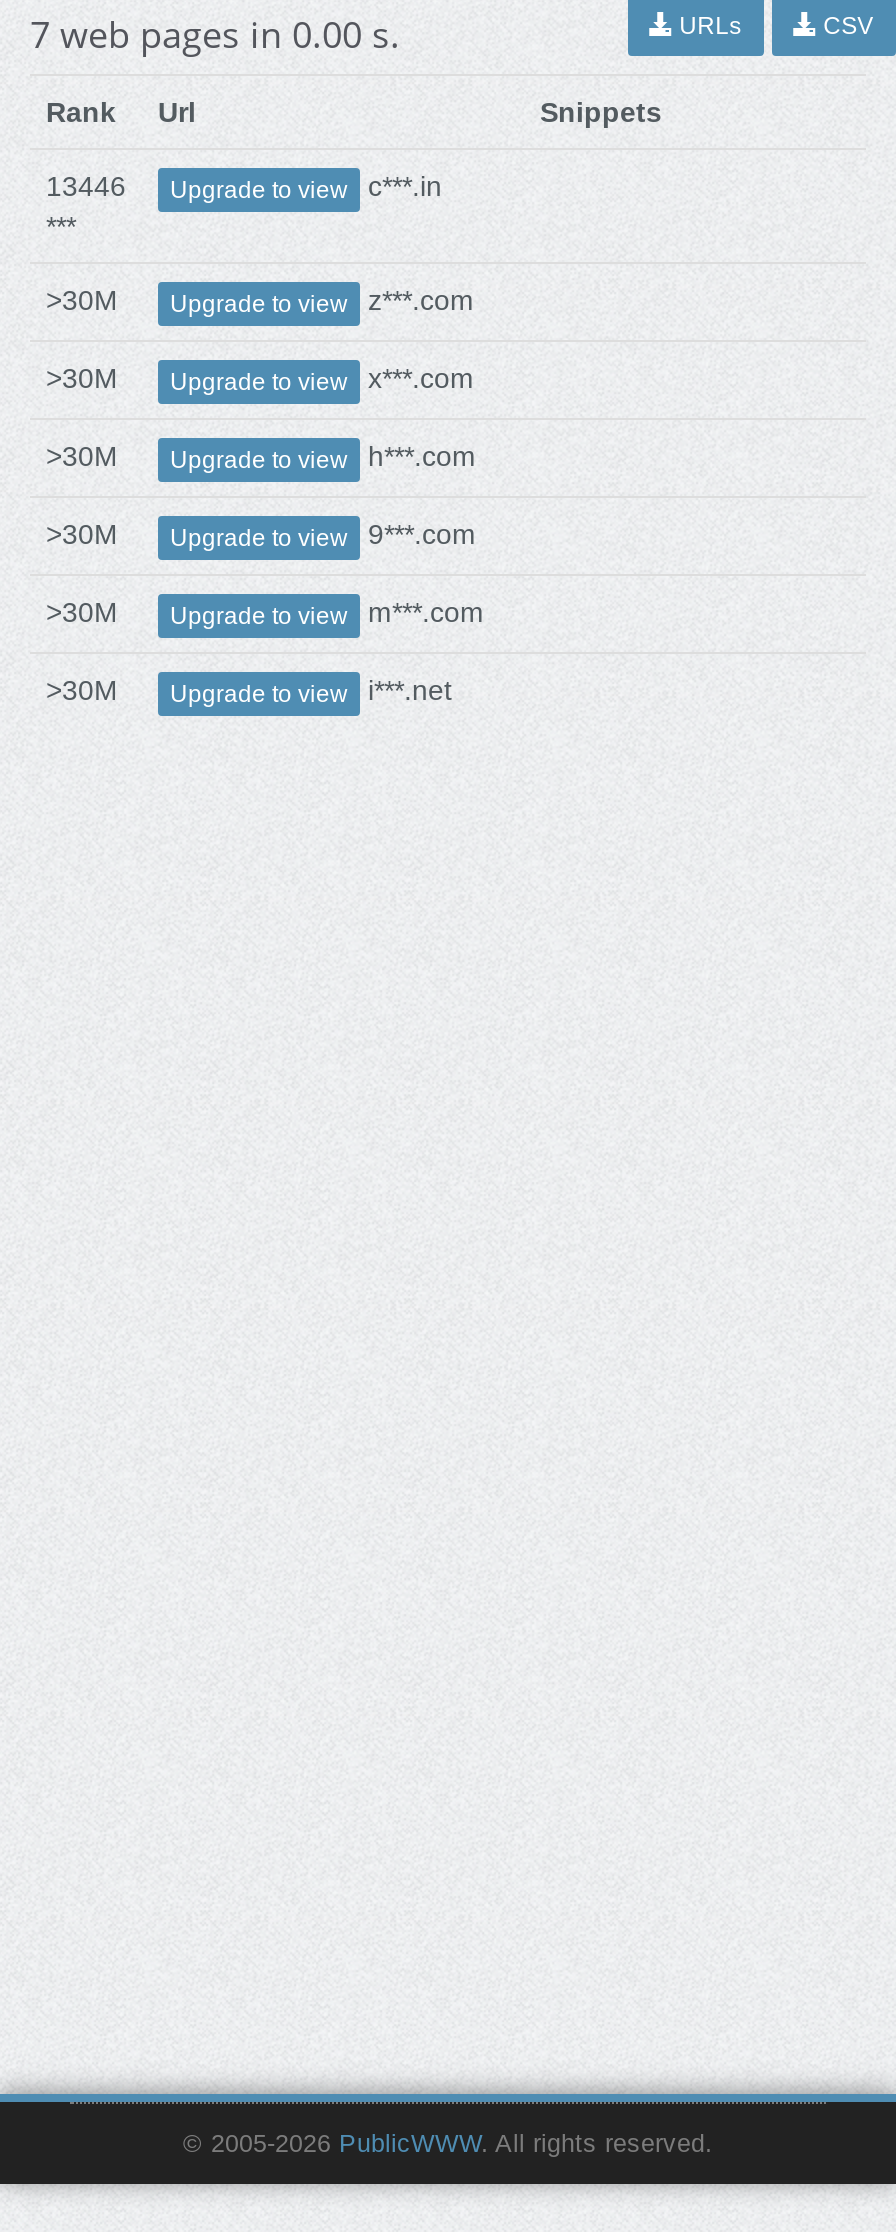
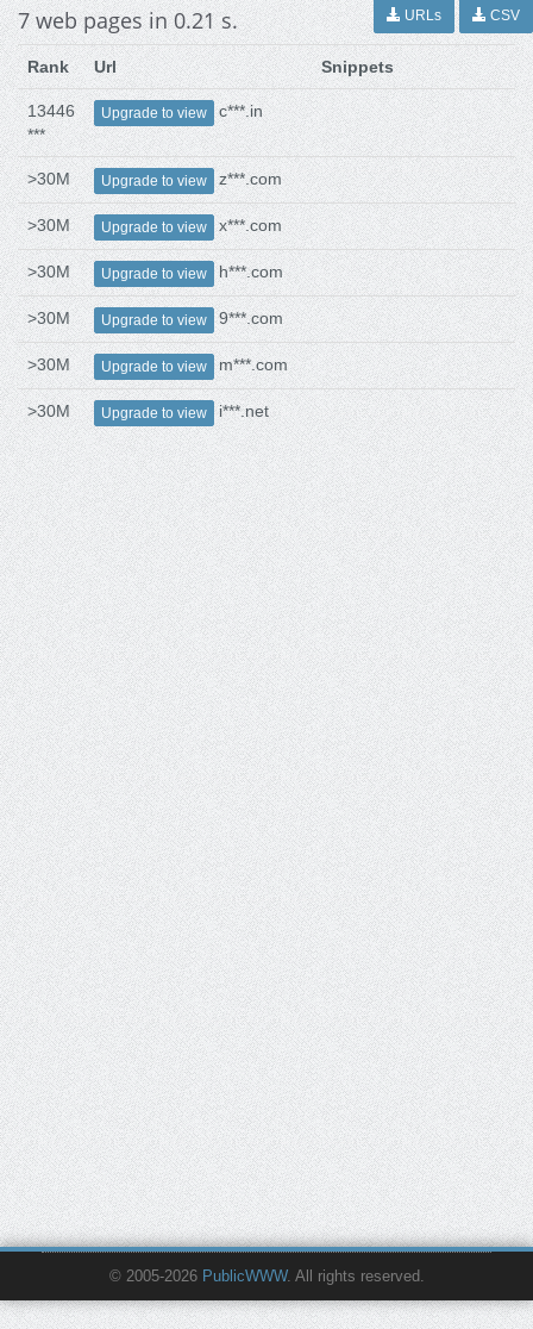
[30,10,400,58] 7 web pages in 0.00 s. -> [18,6,238,35] 7 web pages in 0.21 s.

